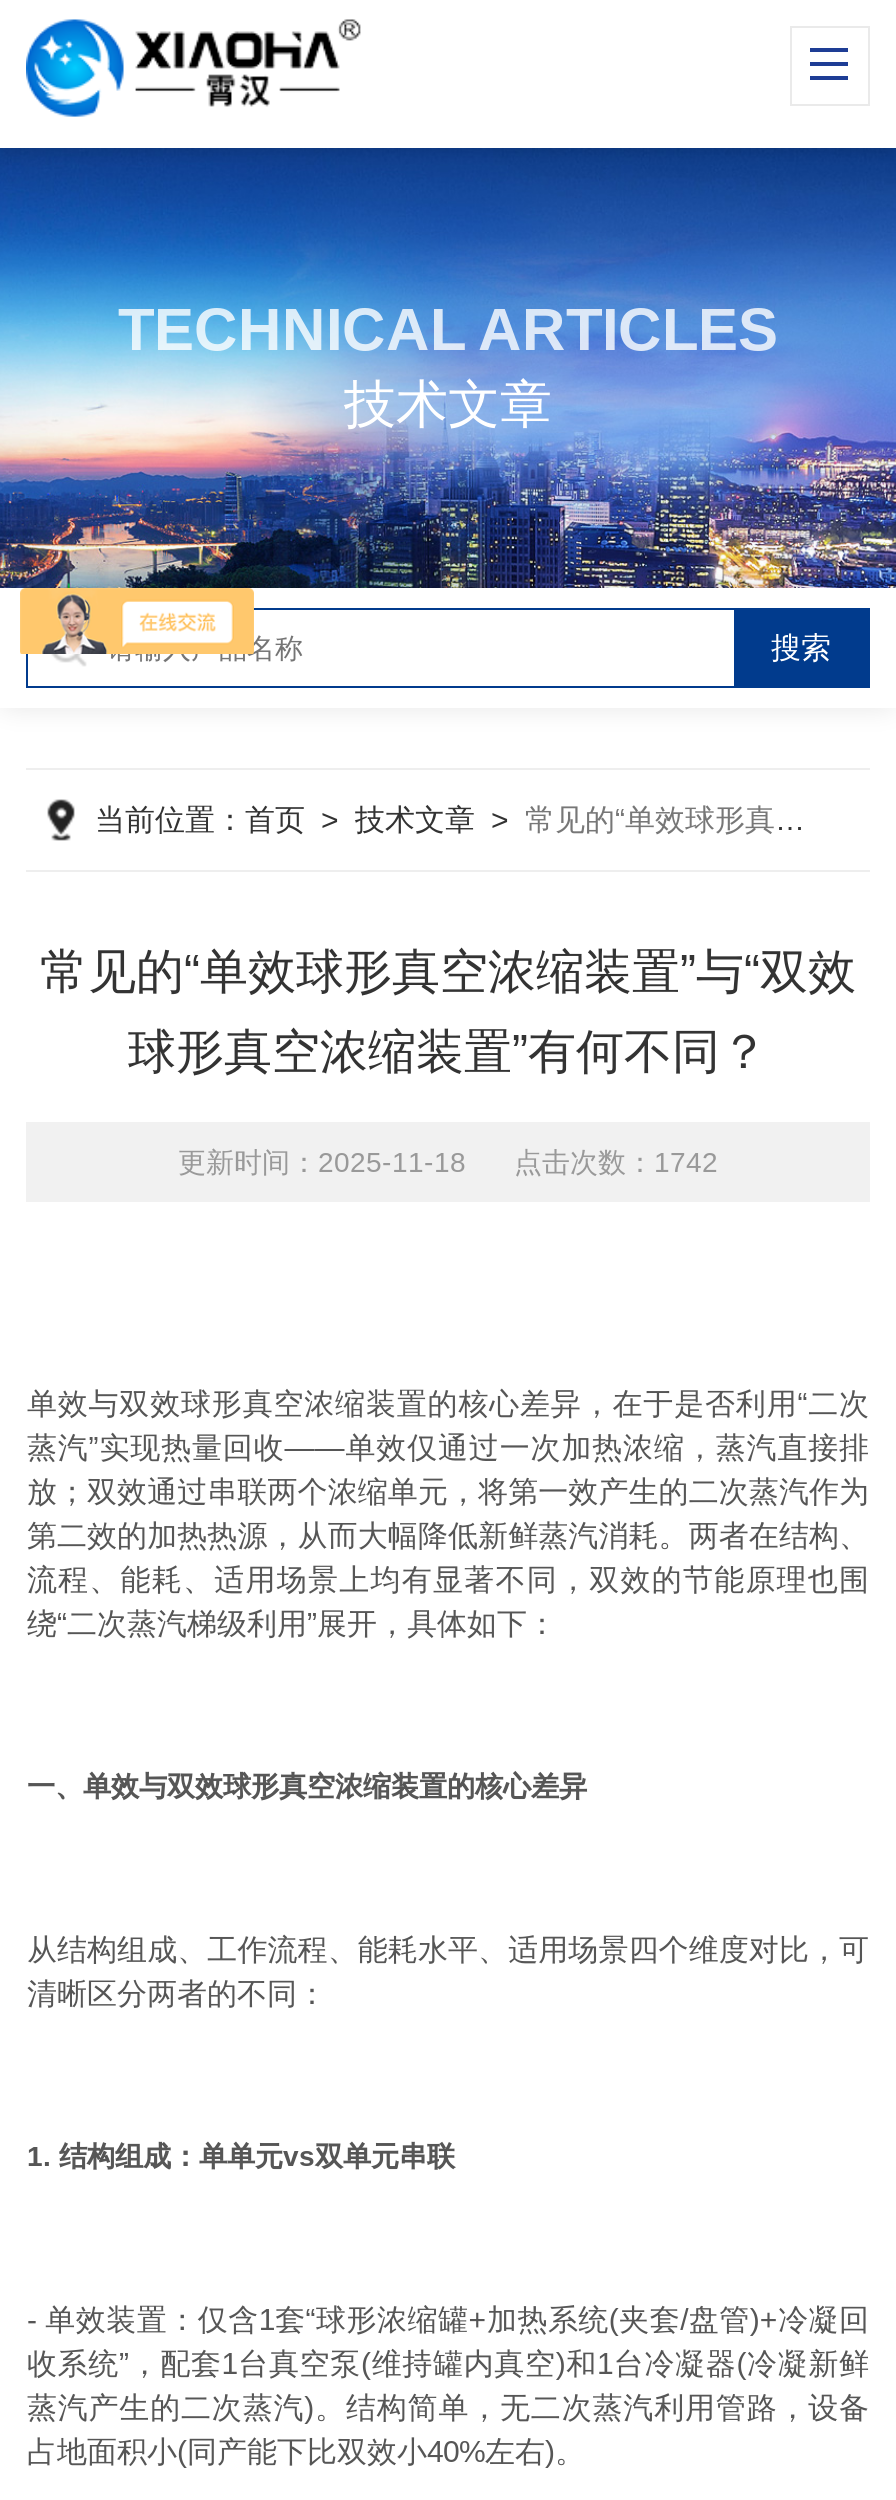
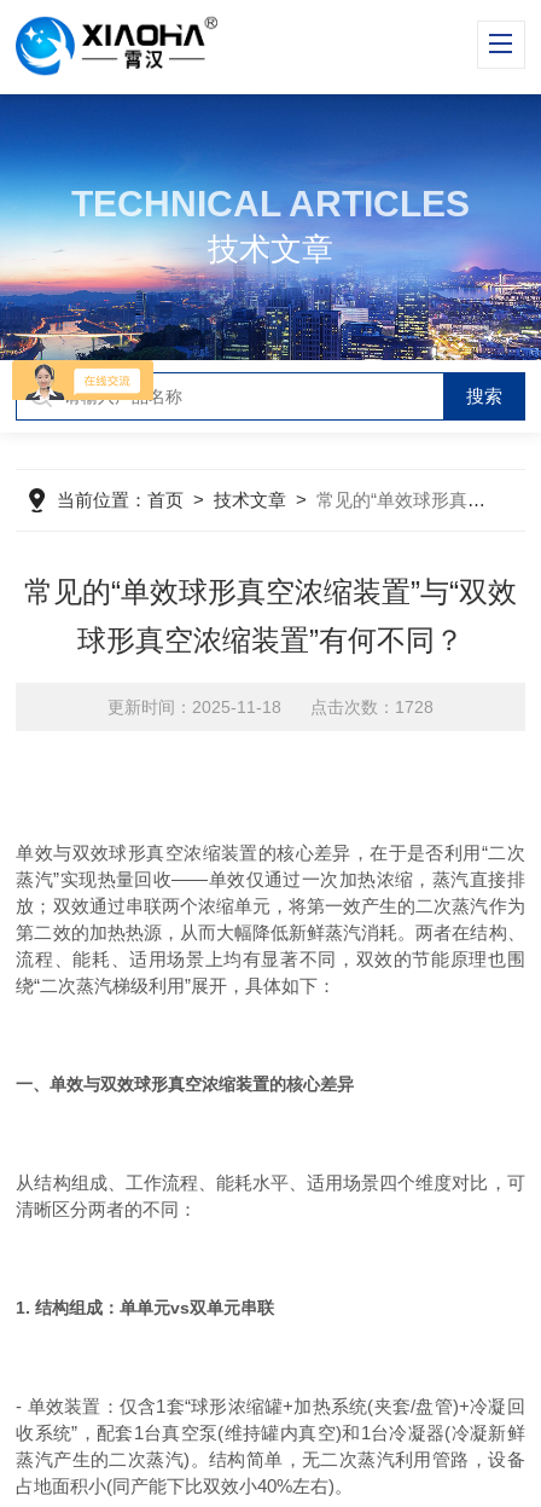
[178,1146,718,1178] 更新时间：2025-11-18 点击次数：1742 -> [107,697,434,717] 更新时间：2025-11-18 点击次数：1728

